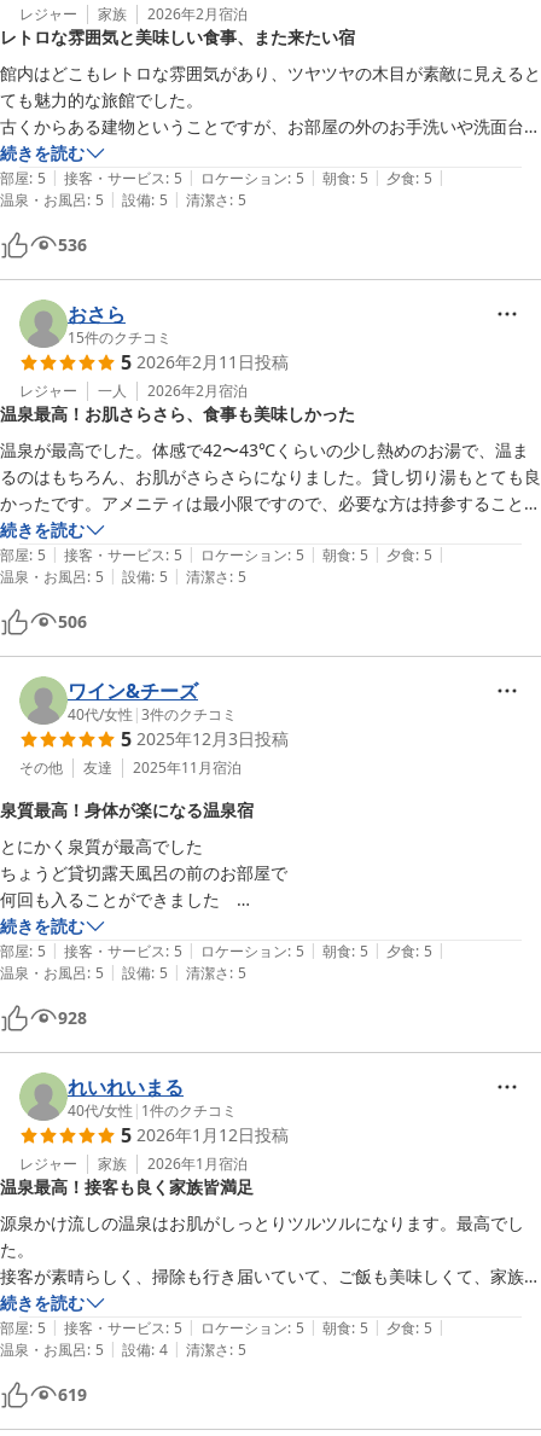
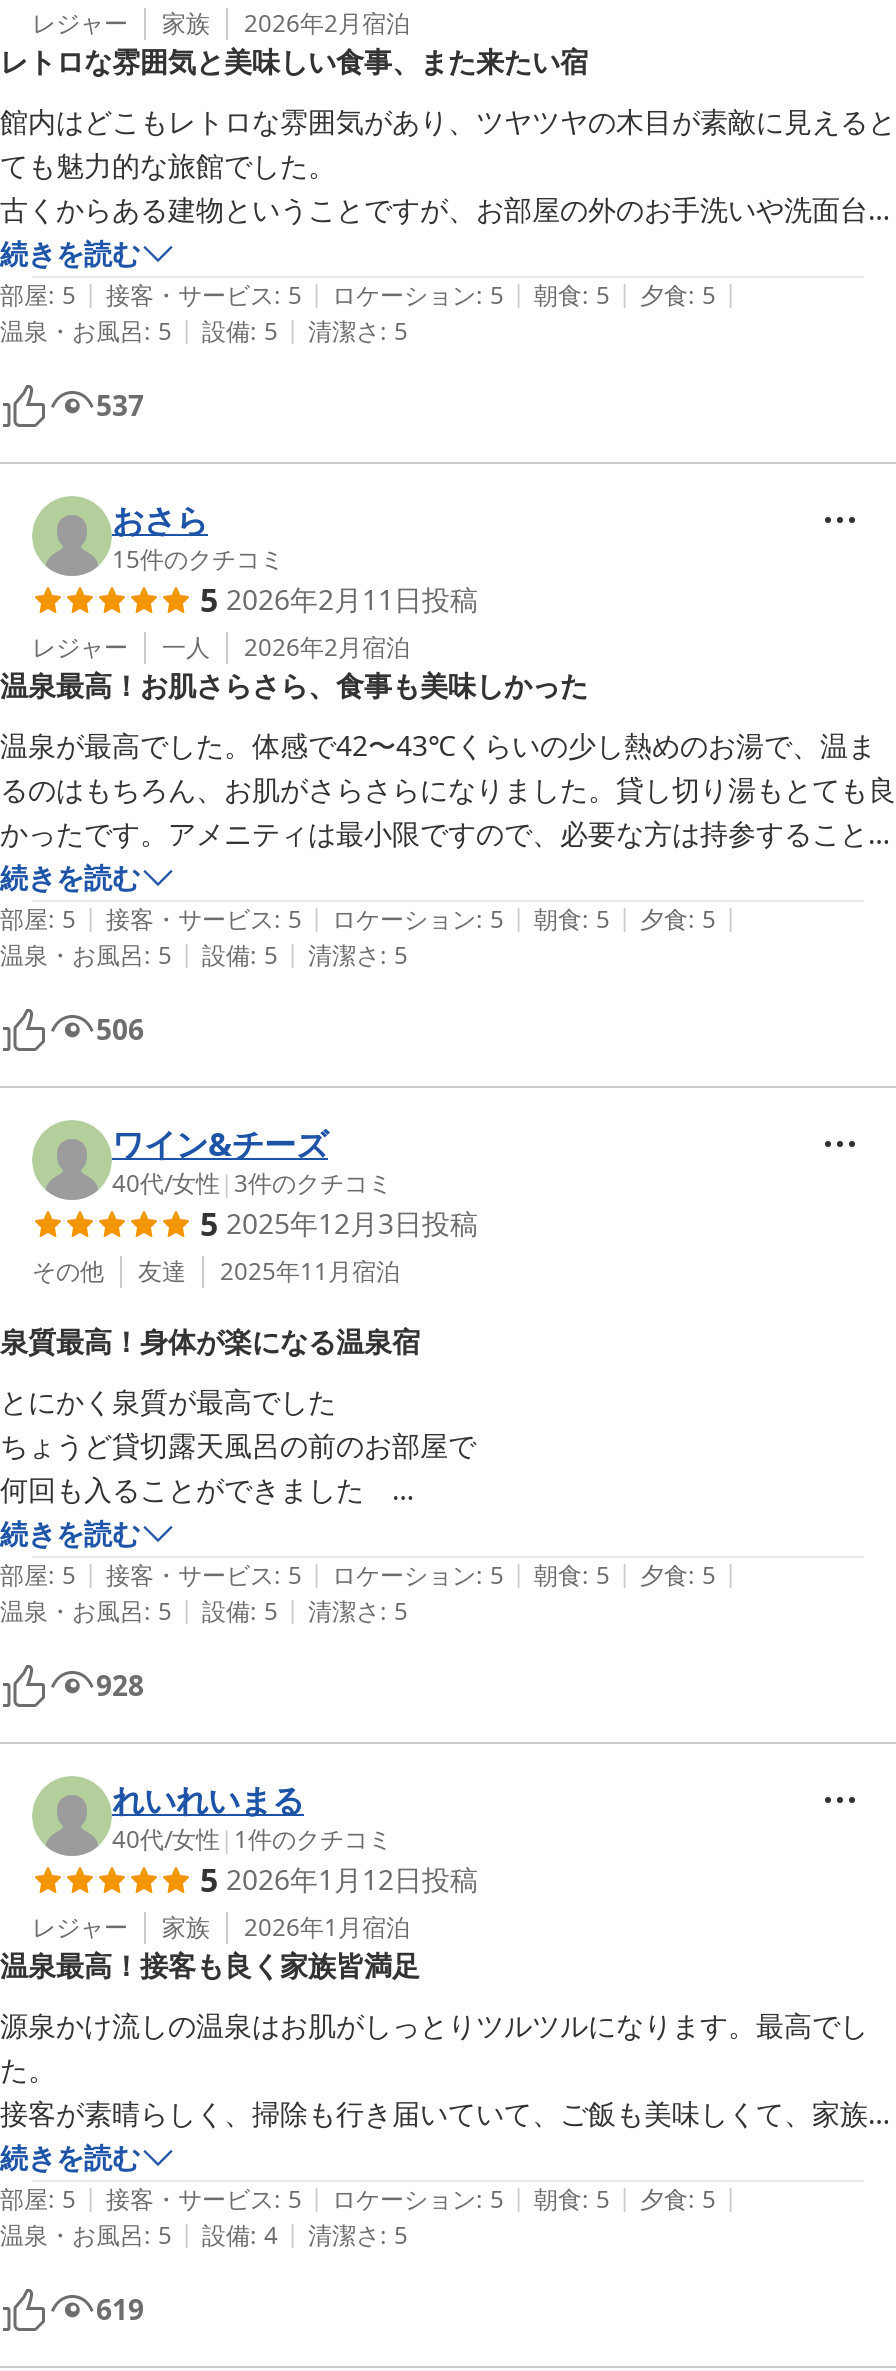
[58,233,87,256] 536 -> [96,386,144,424] 537

